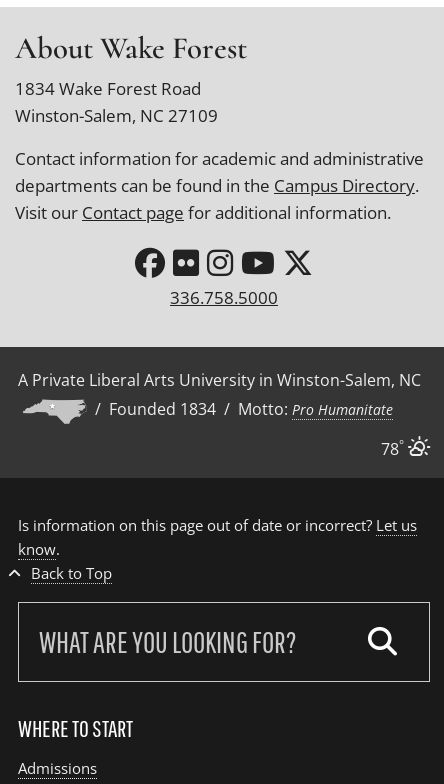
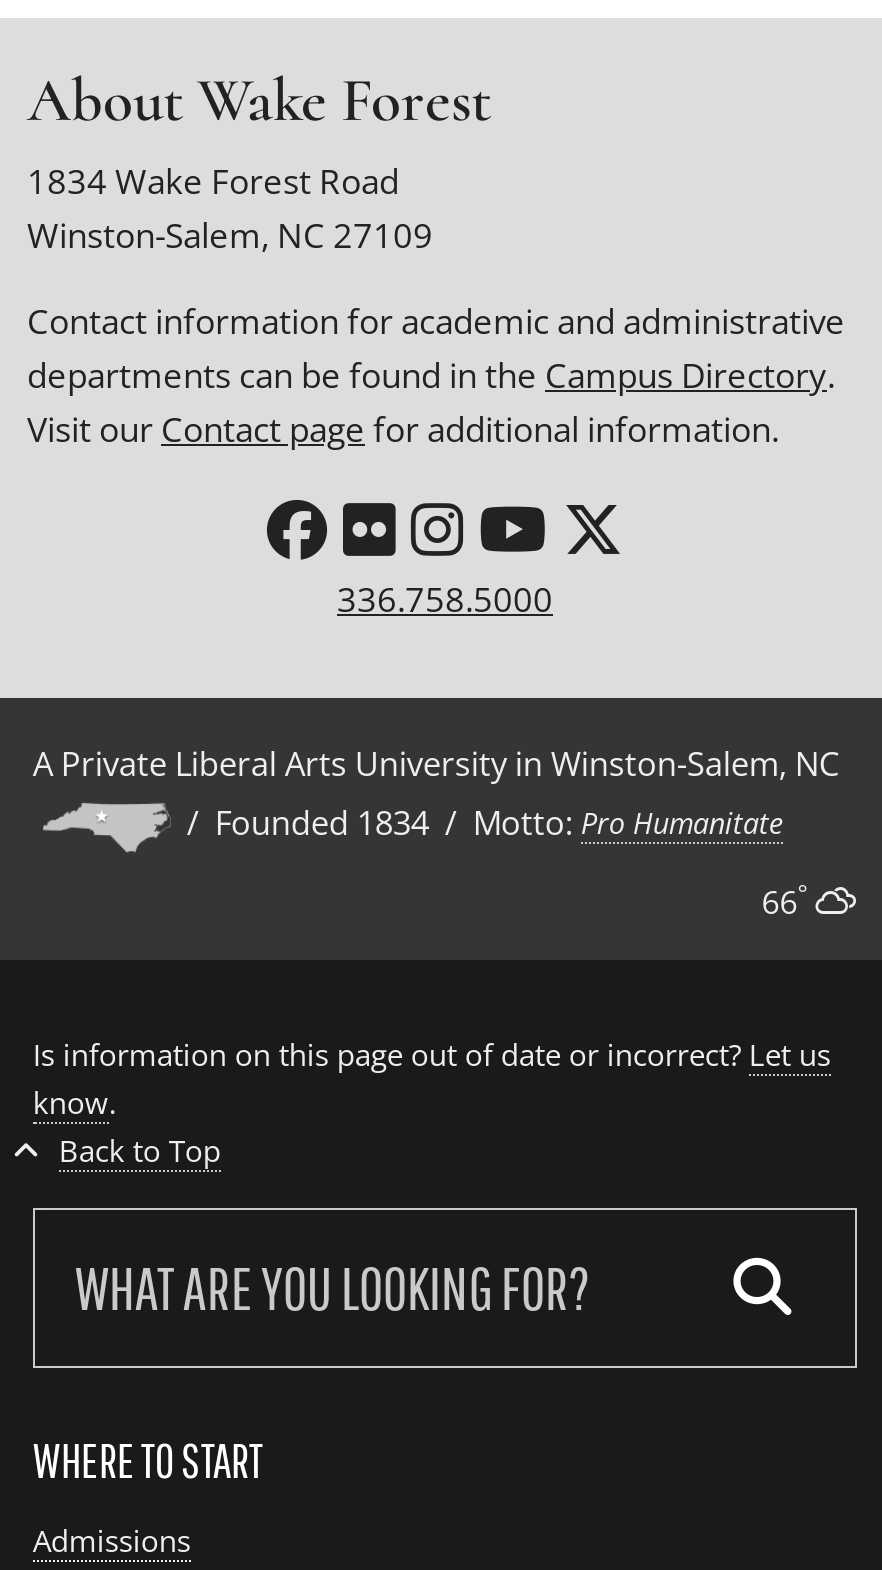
[381,436,404,460] 78° -> [761,875,807,923] 66°

